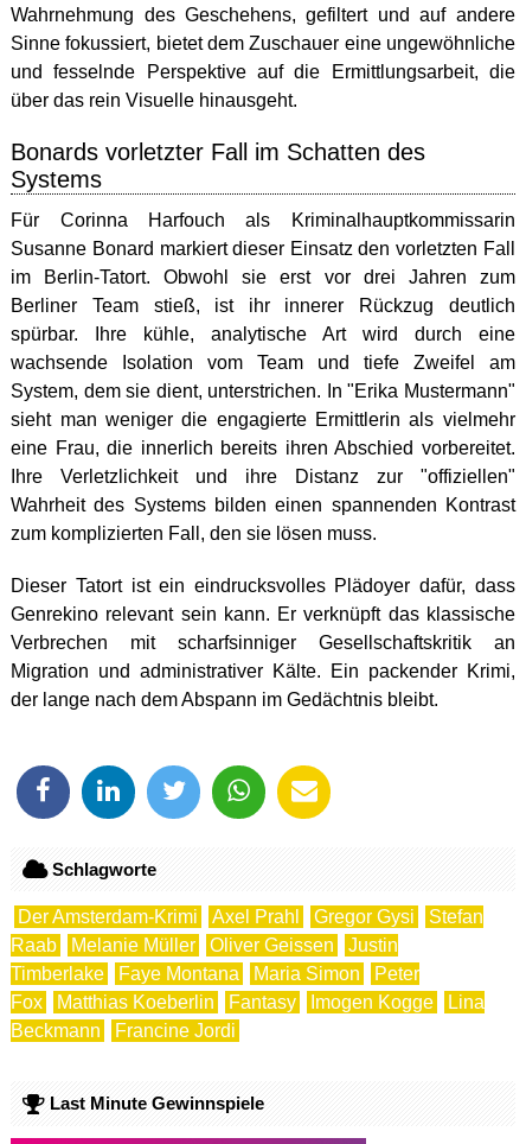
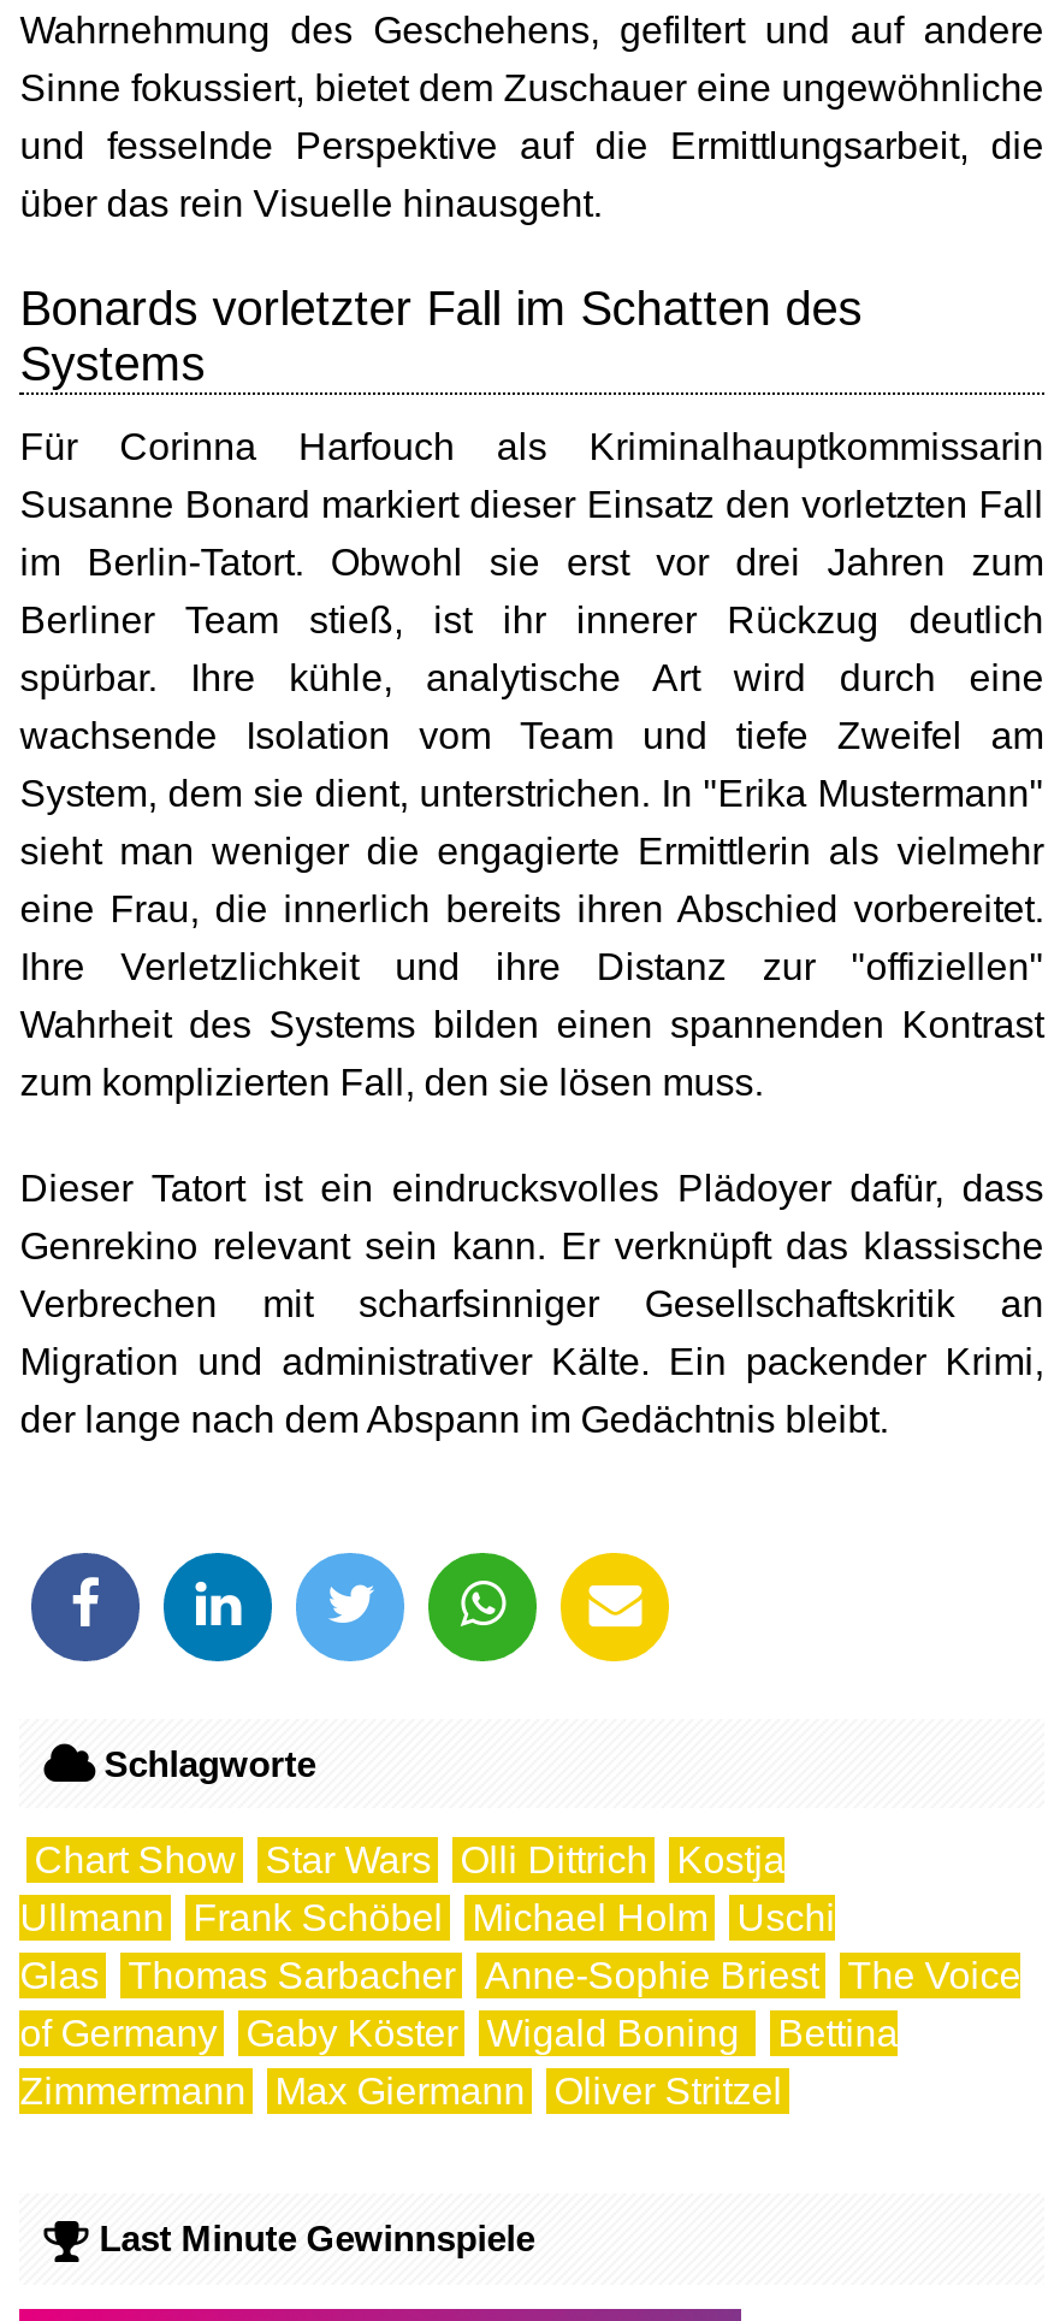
[11,907,485,1041] Der Amsterdam-Krimi | Axel Prahl | Gregor Gysi | Stefan | Raab | Melanie Müller | Oliver Geissen | Justin | Timberlake | Faye Montana | Maria Simon | Peter | Fox | Matthias Koeberlin | Fantasy | Imogen Kogge | Lina | Beckmann | Francine Jordi -> [20,1840,1021,2112] Chart Show | Star Wars | Olli Dittrich | Kostja | Ullmann | Frank Schöbel | Michael Holm | Uschi | Glas | Thomas Sarbacher | Anne-Sophie Briest | The Voice | of Germany | Gaby Köster | Wigald Boning | Bettina | Zimmermann | Max Giermann | Oliver Stritzel

